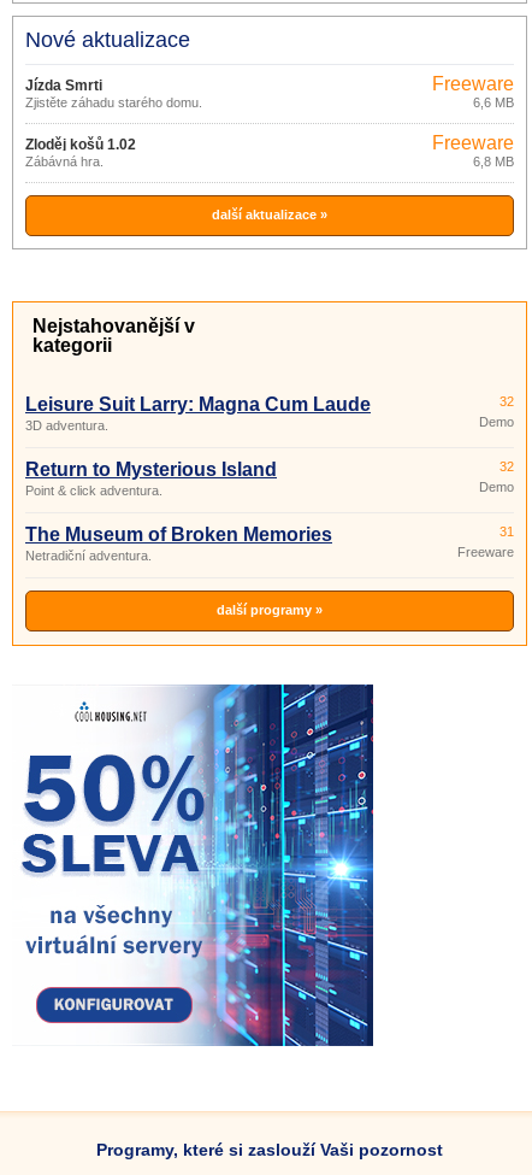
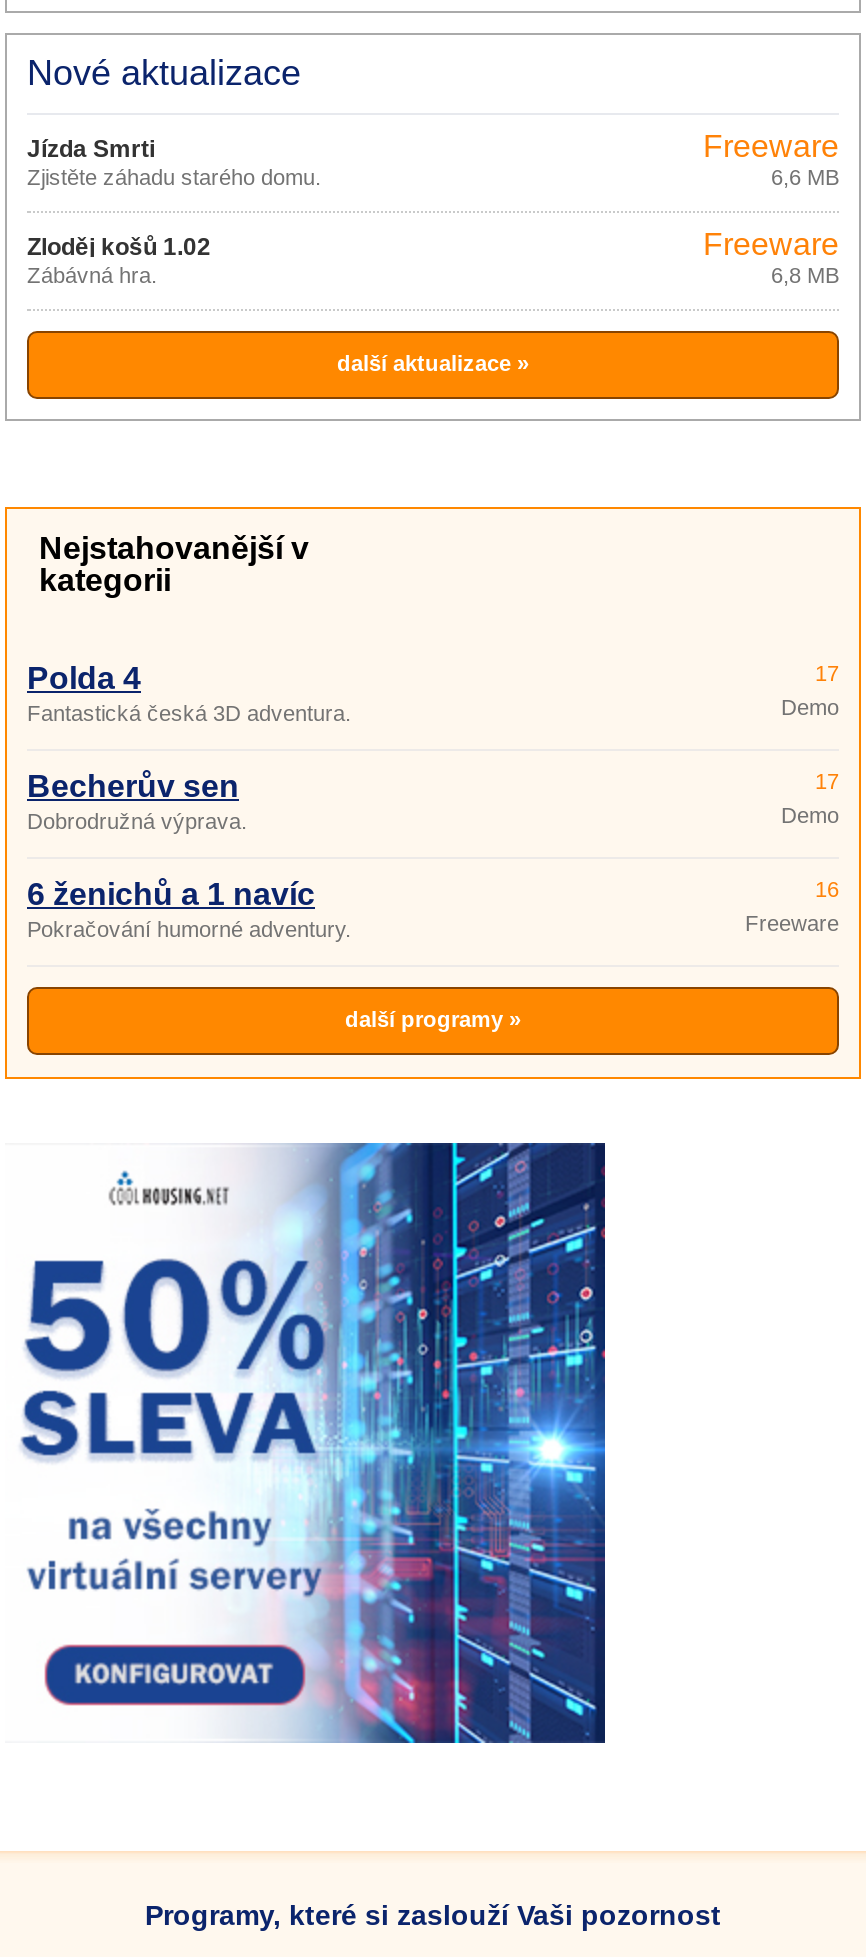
[25,394,371,433] Leisure Suit Larry: Magna Cum Laude | 3D adventura. -> [27,661,351,725] Polda 4 | Fantastická česká 3D adventura.
[500,394,514,409] 32 -> [815,661,839,685] 17
[25,459,277,498] Return to Mysterious Island | Point & click adventura. -> [27,769,247,833] Becherův sen | Dobrodružná výprava.
[500,459,514,474] 32 -> [815,769,839,793] 17
[25,524,332,563] The Museum of Broken Memories | Netradiční adventura. -> [27,877,351,941] 6 ženichů a 1 navíc | Pokračování humorné adventury.
[500,524,514,539] 31 -> [815,877,839,901] 16

